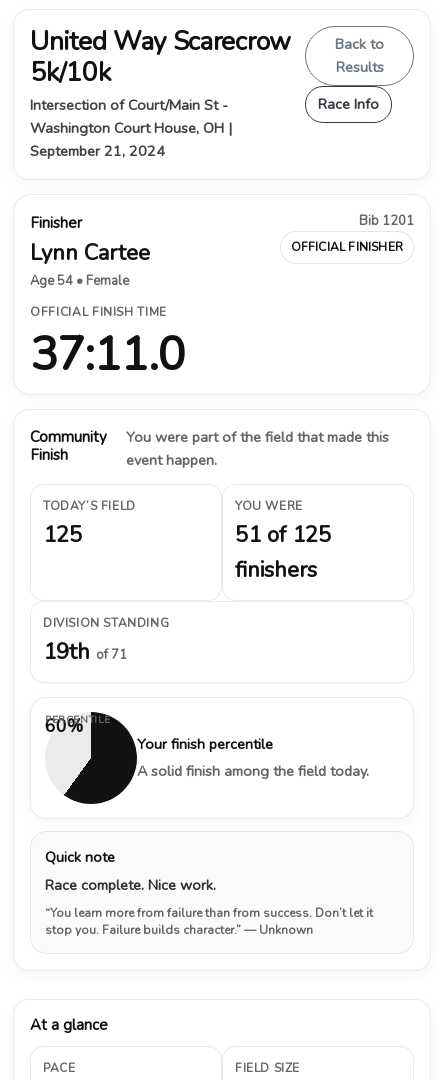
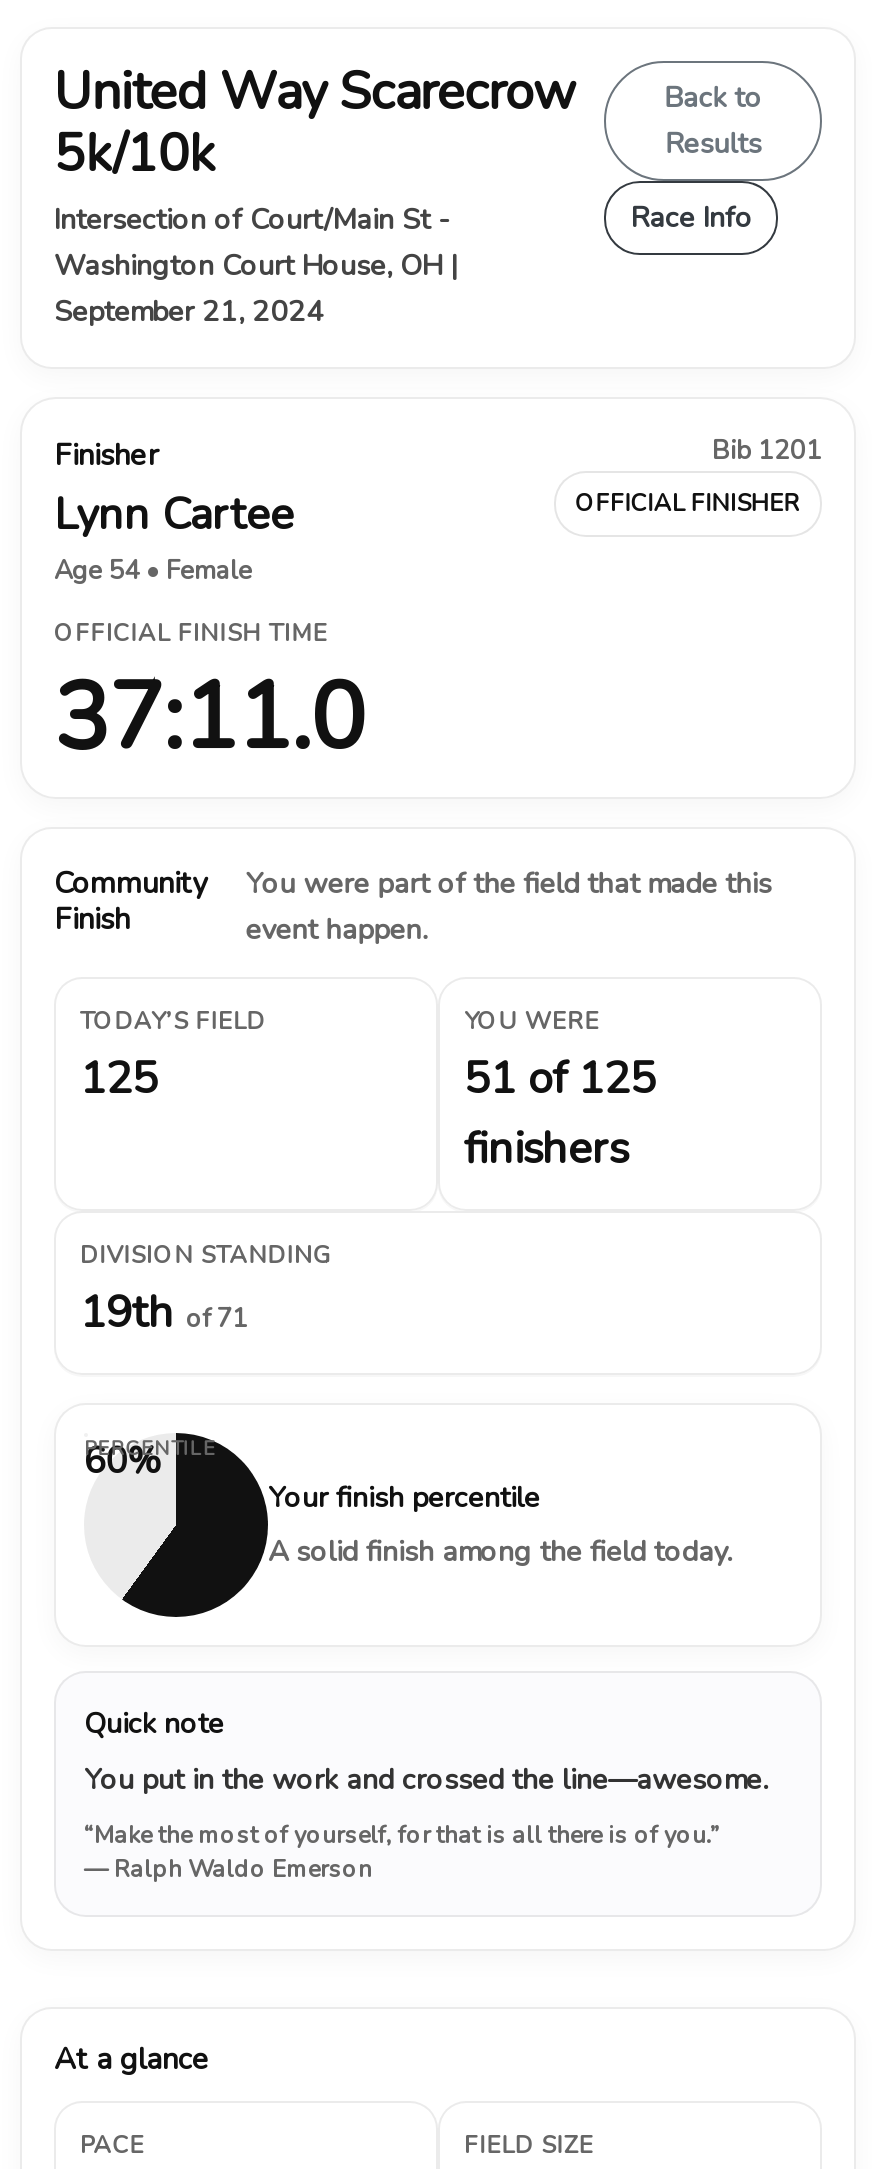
[45,875,216,895] Race complete. Nice work. -> [84,1759,768,1799] You put in the work and crossed the line—awesome.
[45,905,373,938] “You learn more from failure than from success. Don’t let it | stop you. Failure builds character.” — Unknown -> [84,1819,720,1885] “Make the most of yourself, for that is all there is of you.” | — Ralph Waldo Emerson

